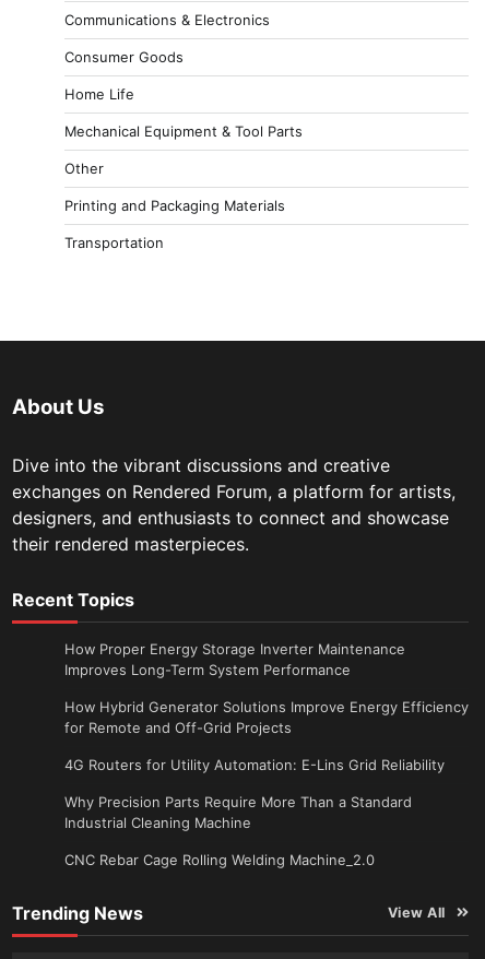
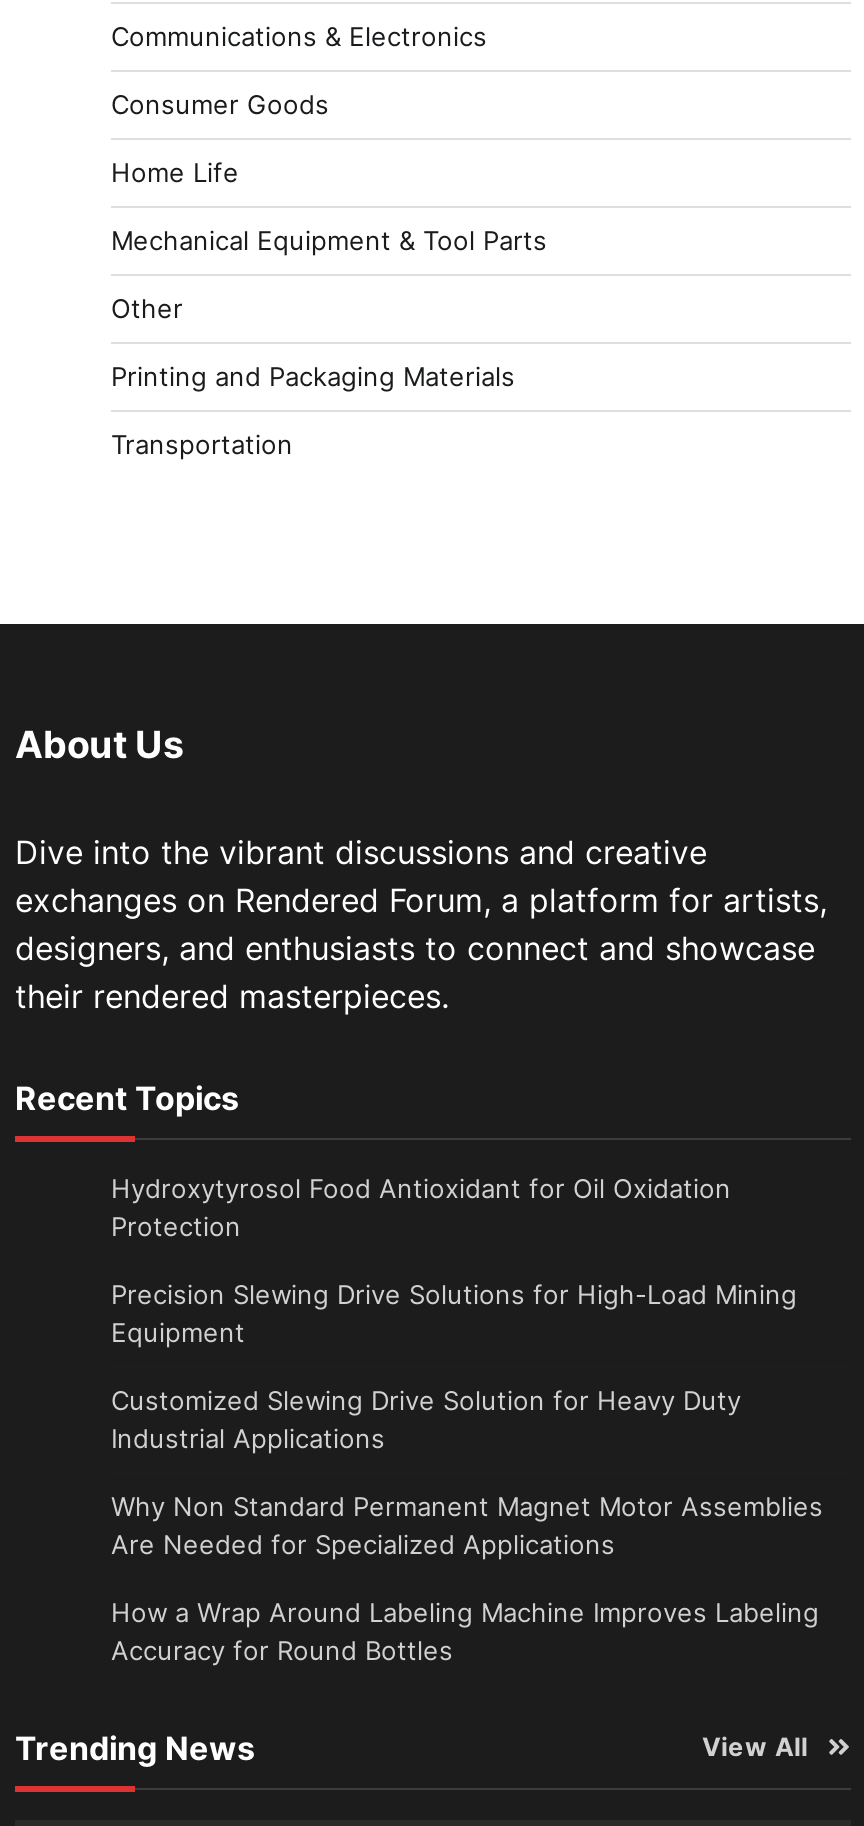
[64,640,405,679] How Proper Energy Storage Inverter Maintenance | Improves Long-Term System Performance -> [111,1173,731,1243] Hydroxytyrosol Food Antioxidant for Oil Oxidation | Protection
[64,698,469,737] How Hybrid Generator Solutions Improve Energy Efficiency | for Remote and Off-Grid Projects -> [111,1279,797,1349] Precision Slewing Drive Solutions for High-Load Mining | Equipment
[64,756,445,774] 4G Routers for Utility Automation: E-Lins Grid Reliability -> [111,1385,741,1455] Customized Slewing Drive Solution for Heavy Duty | Industrial Applications
[64,793,412,832] Why Precision Parts Require More Than a Standard | Industrial Cleaning Machine -> [111,1491,823,1561] Why Non Standard Permanent Magnet Motor Assemblies | Are Needed for Specialized Applications
[64,851,375,869] CNC Rebar Cage Rolling Welding Machine_2.0 -> [111,1597,819,1667] How a Wrap Around Labeling Machine Improves Labeling | Accuracy for Round Bottles

